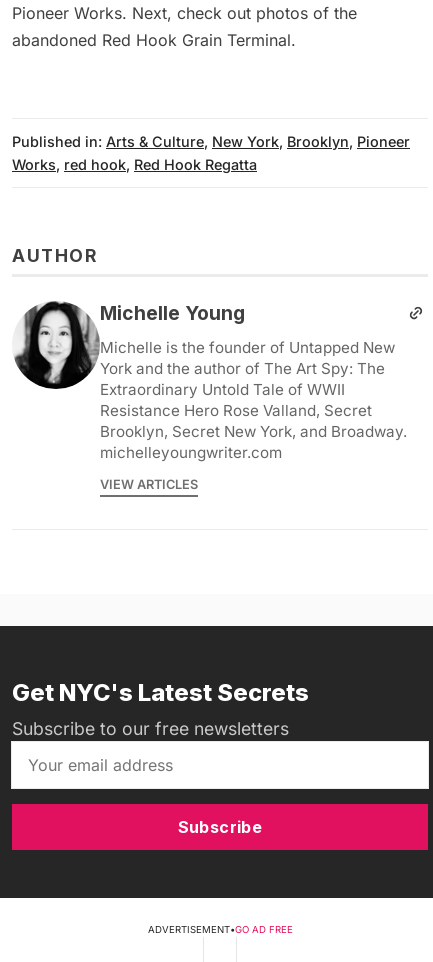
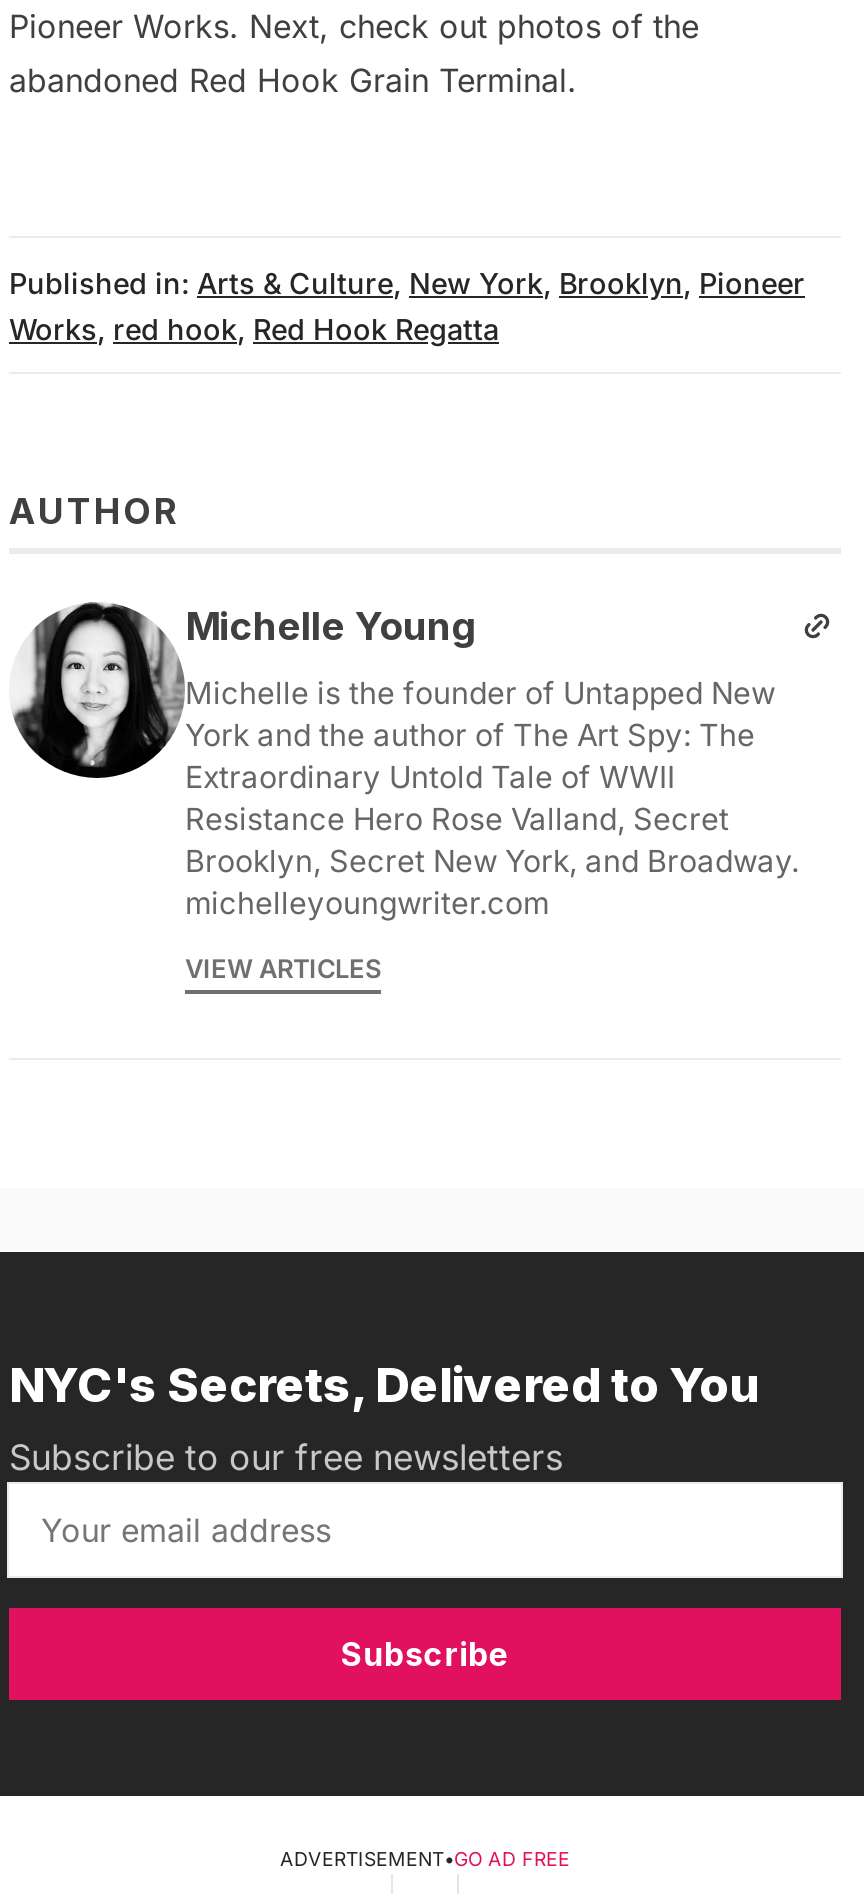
[12,678,309,707] Get NYC's Latest Secrets -> [9,1357,757,1415] NYC's Secrets, Delivered to You

